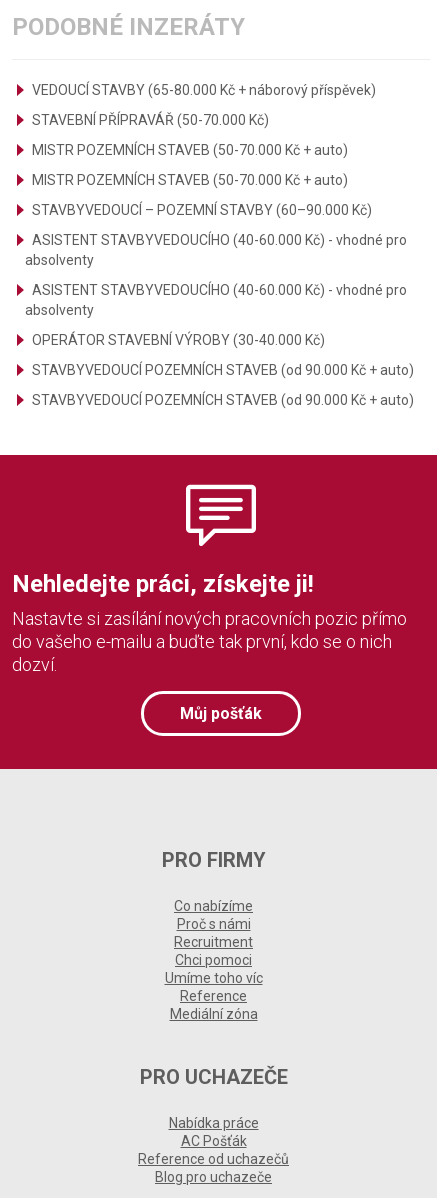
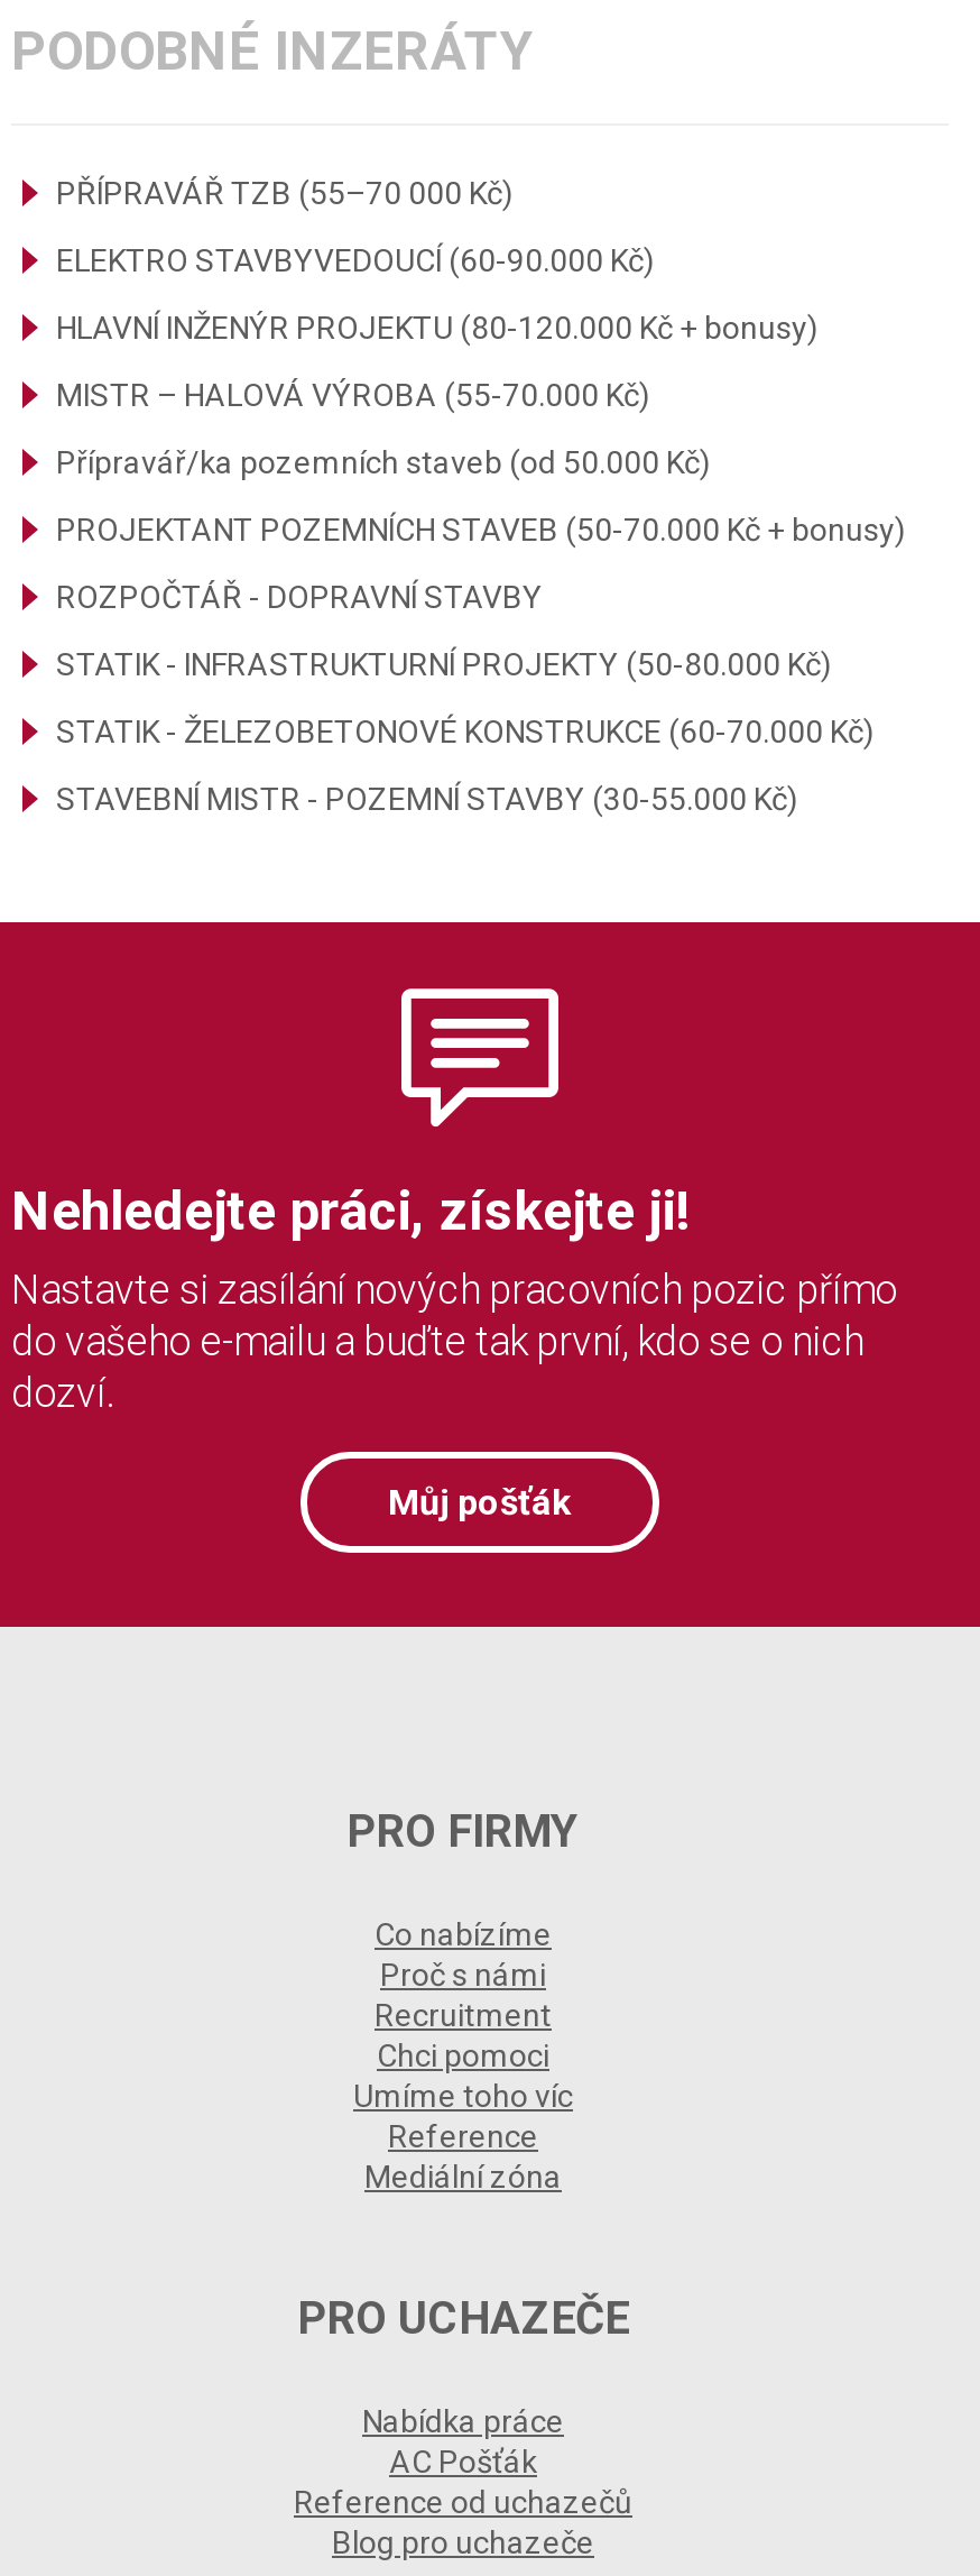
[32,82,376,98] VEDOUCÍ STAVBY (65-80.000 Kč + náborový příspěvek) -> [56,175,514,211] PŘÍPRAVÁŘ TZB (55–70 000 Kč)
[32,112,269,128] STAVEBNÍ PŘÍPRAVÁŘ (50-70.000 Kč) -> [56,242,655,278] ELEKTRO STAVBYVEDOUCÍ (60-90.000 Kč)
[32,142,348,158] MISTR POZEMNÍCH STAVEB (50-70.000 Kč + auto) -> [56,310,819,346] HLAVNÍ INŽENÝR PROJEKTU (80-120.000 Kč + bonusy)
[32,172,348,188] MISTR POZEMNÍCH STAVEB (50-70.000 Kč + auto) -> [56,377,650,413] MISTR – HALOVÁ VÝROBA (55-70.000 Kč)
[32,202,372,218] STAVBYVEDOUCÍ – POZEMNÍ STAVBY (60–90.000 Kč) -> [56,444,711,480] Přípravář/ka pozemních staveb (od 50.000 Kč)
[25,232,407,268] ASISTENT STAVBYVEDOUCÍHO (40-60.000 Kč) - vhodné pro | absolventy -> [56,512,906,548] PROJEKTANT POZEMNÍCH STAVEB (50-70.000 Kč + bonusy)
[25,282,407,318] ASISTENT STAVBYVEDOUCÍHO (40-60.000 Kč) - vhodné pro | absolventy -> [56,579,543,615] ROZPOČTÁŘ - DOPRAVNÍ STAVBY
[32,332,325,348] OPERÁTOR STAVEBNÍ VÝROBY (30-40.000 Kč) -> [56,646,832,682] STATIK - INFRASTRUKTURNÍ PROJEKTY (50-80.000 Kč)
[32,362,414,378] STAVBYVEDOUCÍ POZEMNÍCH STAVEB (od 90.000 Kč + auto) -> [56,714,875,749] STATIK - ŽELEZOBETONOVÉ KONSTRUKCE (60-70.000 Kč)
[32,392,414,408] STAVBYVEDOUCÍ POZEMNÍCH STAVEB (od 90.000 Kč + auto) -> [56,781,798,817] STAVEBNÍ MISTR - POZEMNÍ STAVBY (30-55.000 Kč)

